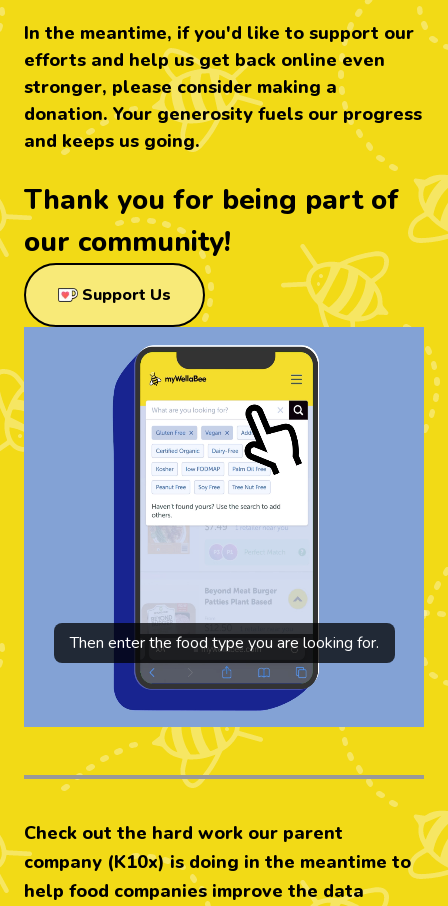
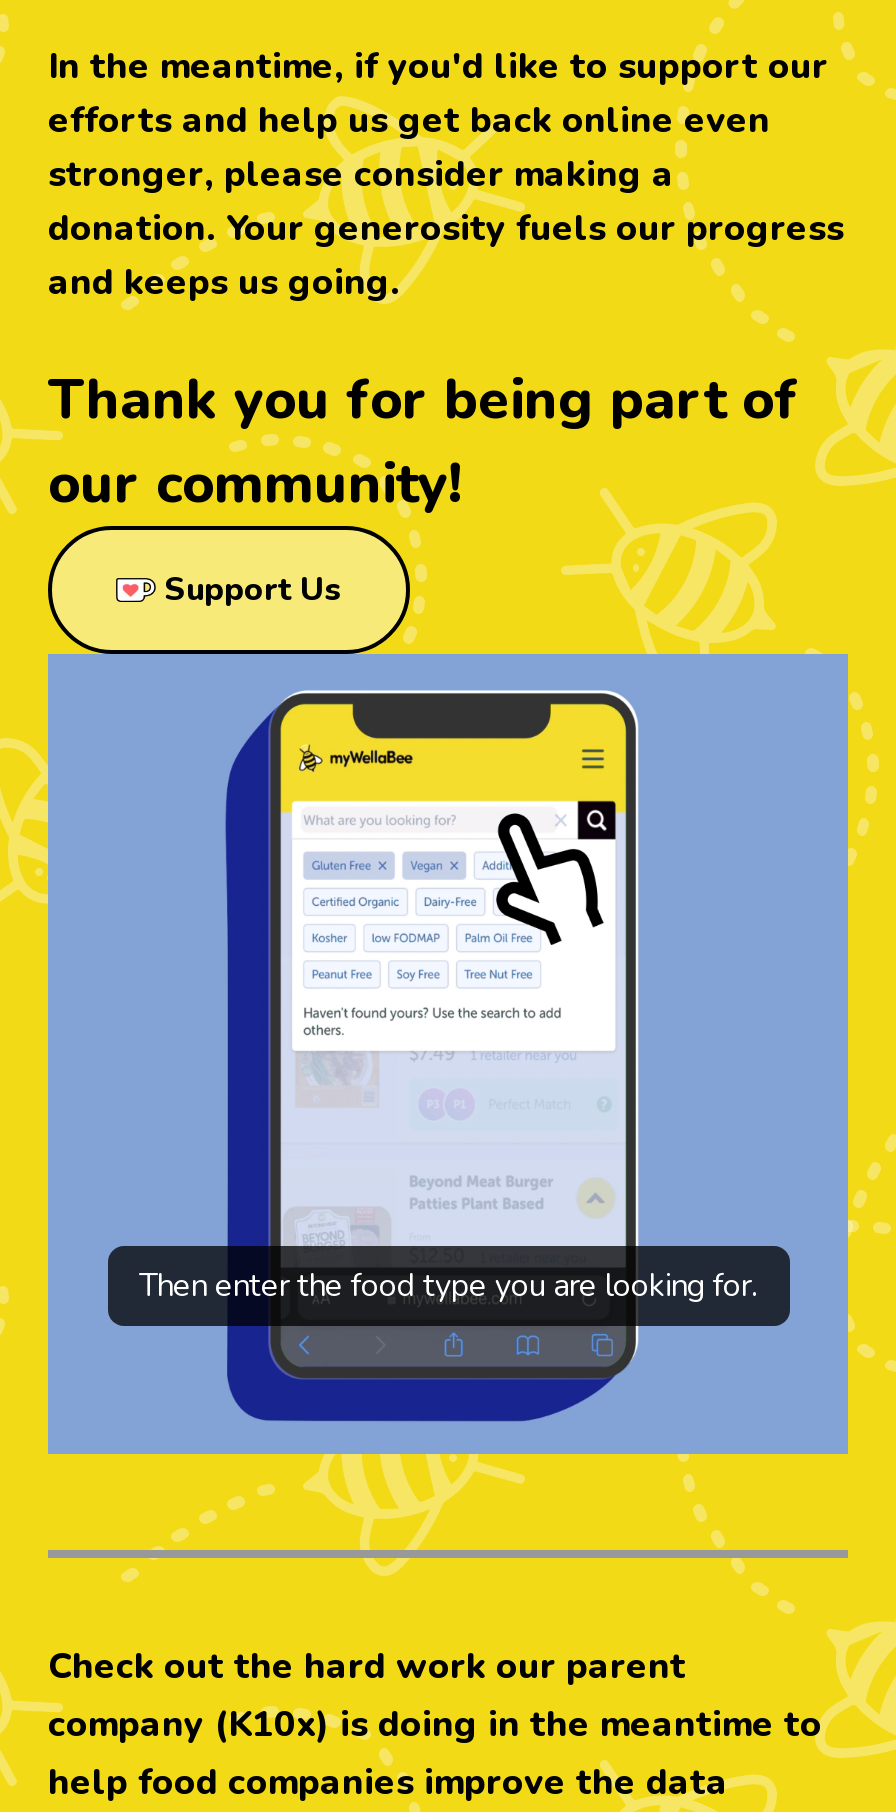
[243,404,280,476] [image] -> [488,810,600,950] [image]

